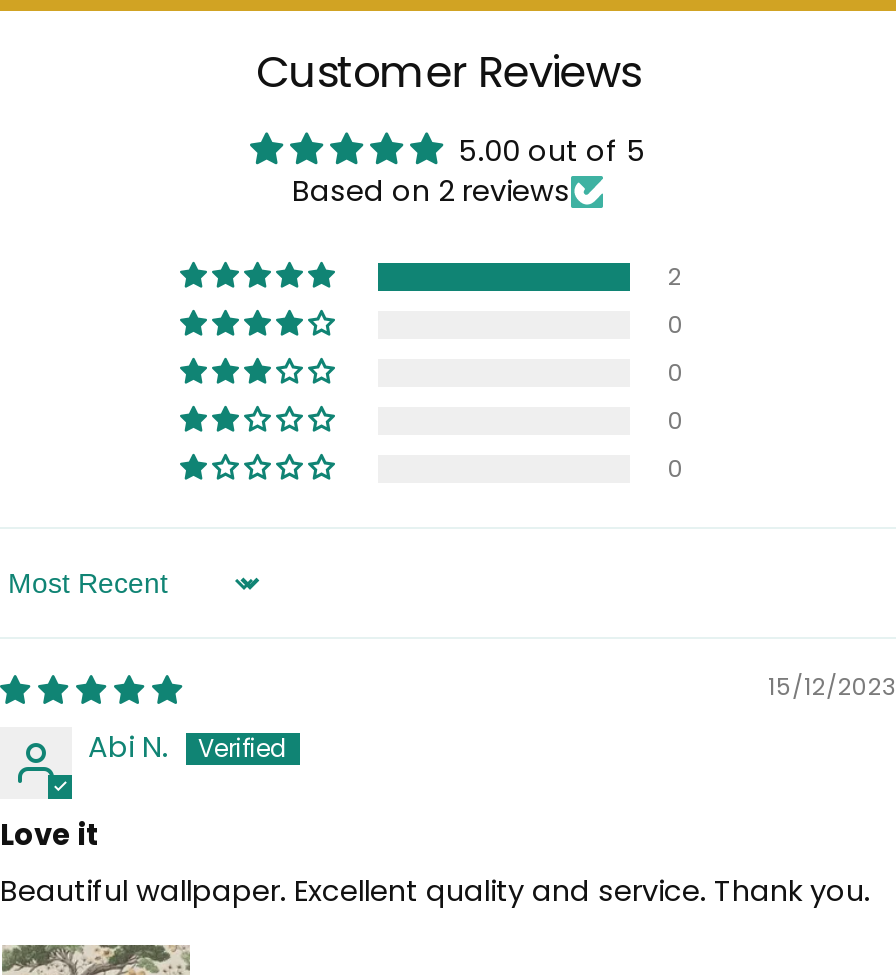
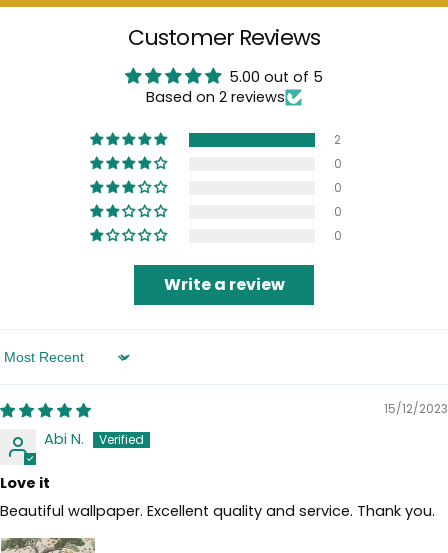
none -> [163,273,284,296] Write a review

